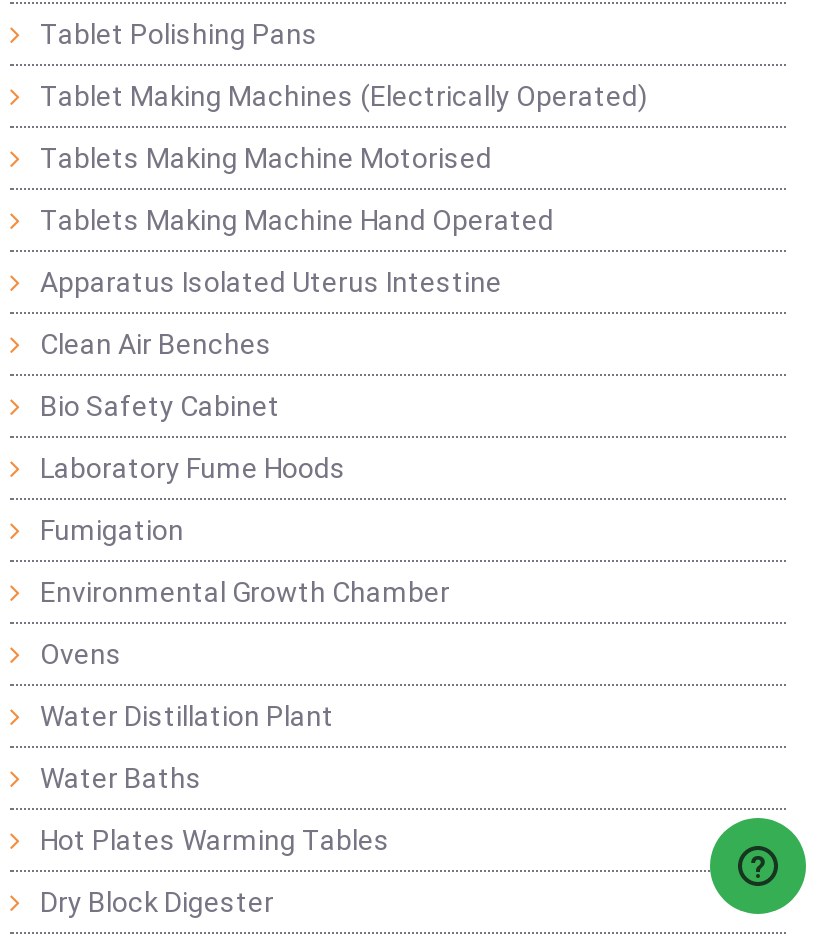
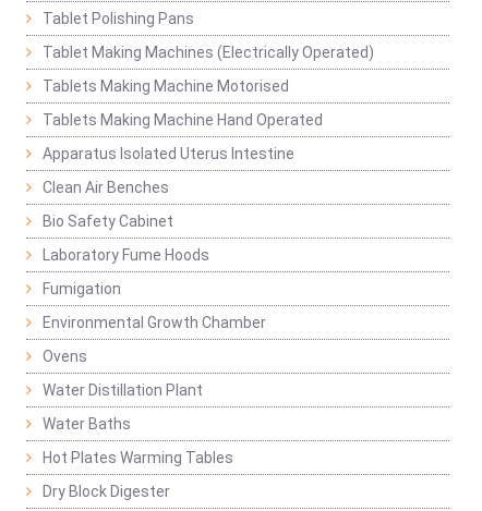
[708,816,808,916] [image] -> none

